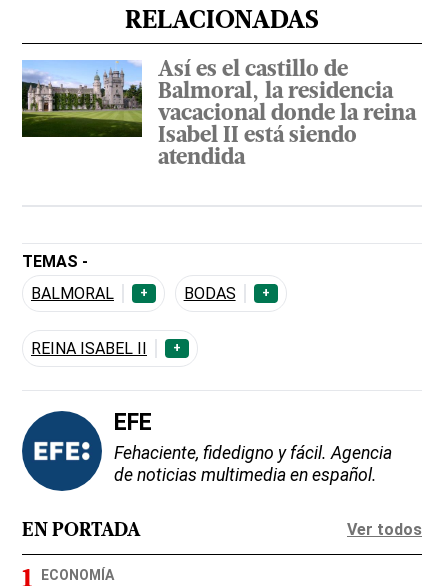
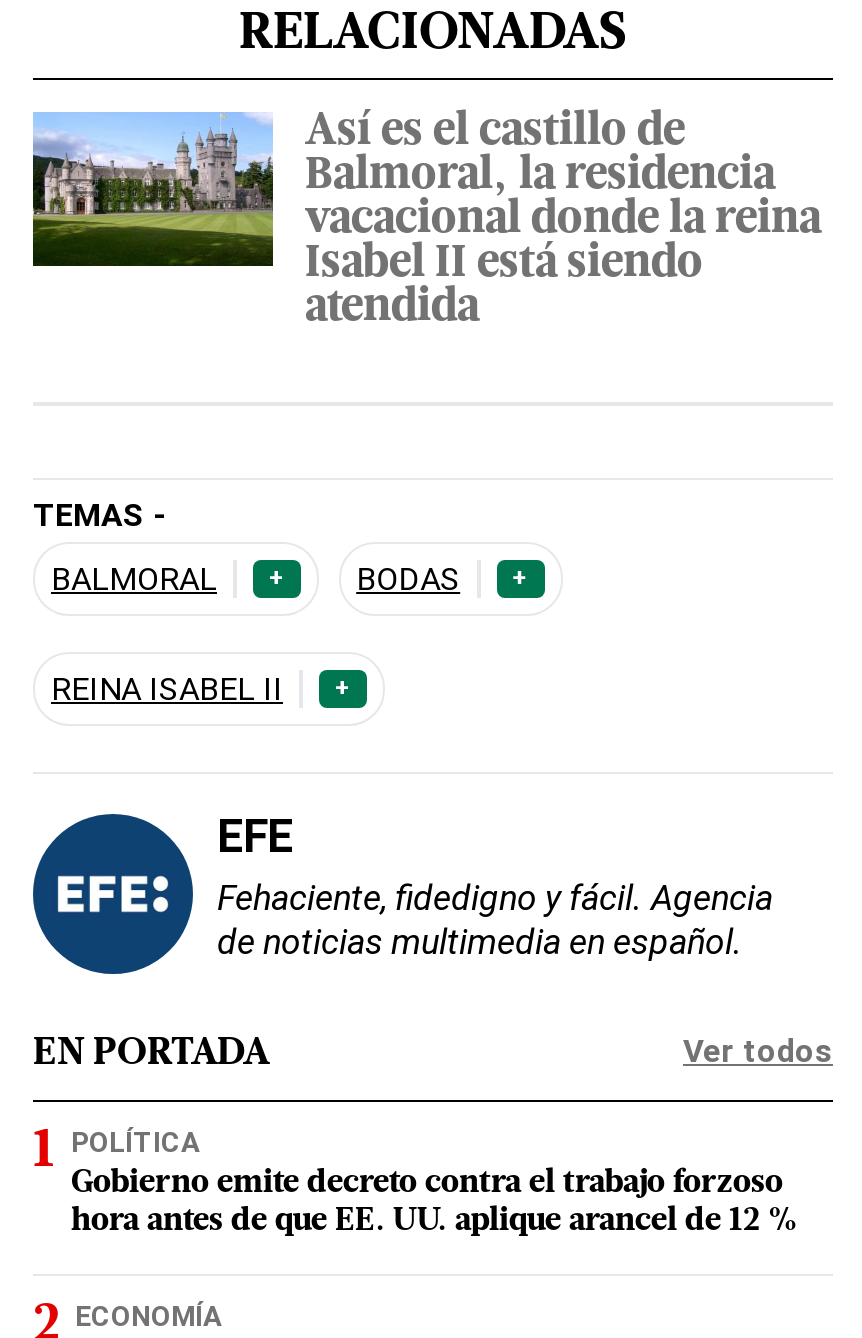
none -> [71,1126,799,1238] POLÍTICA | Gobierno emite decreto contra el trabajo forzoso | hora antes de que EE. UU. aplique arancel de 12 %

